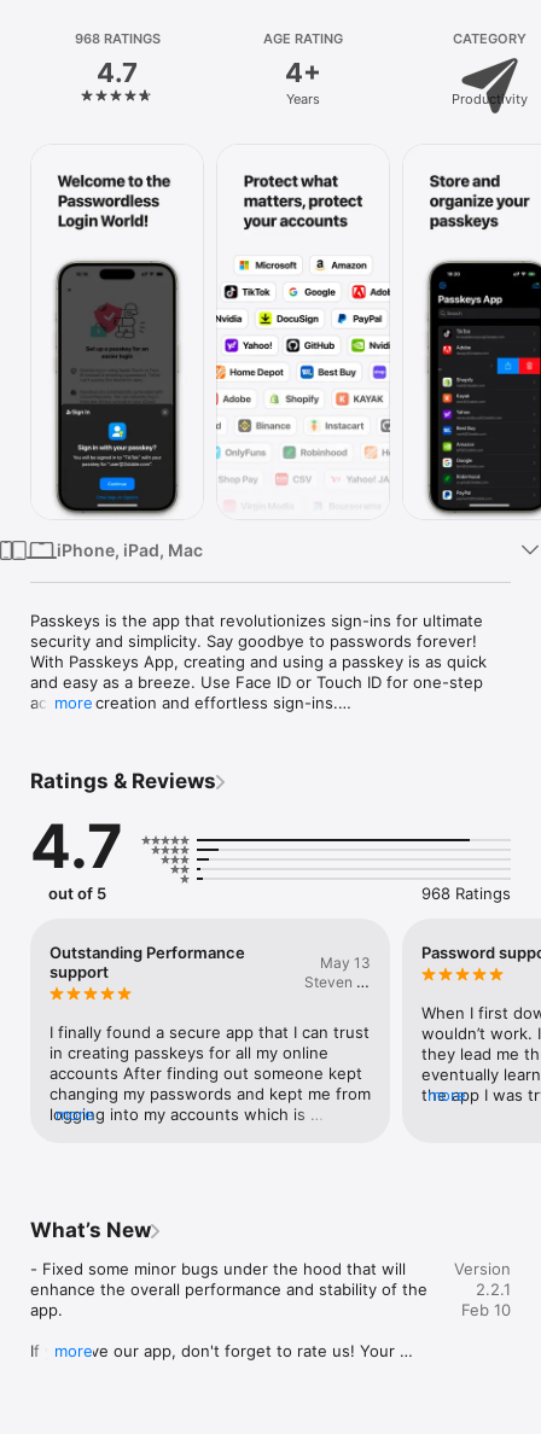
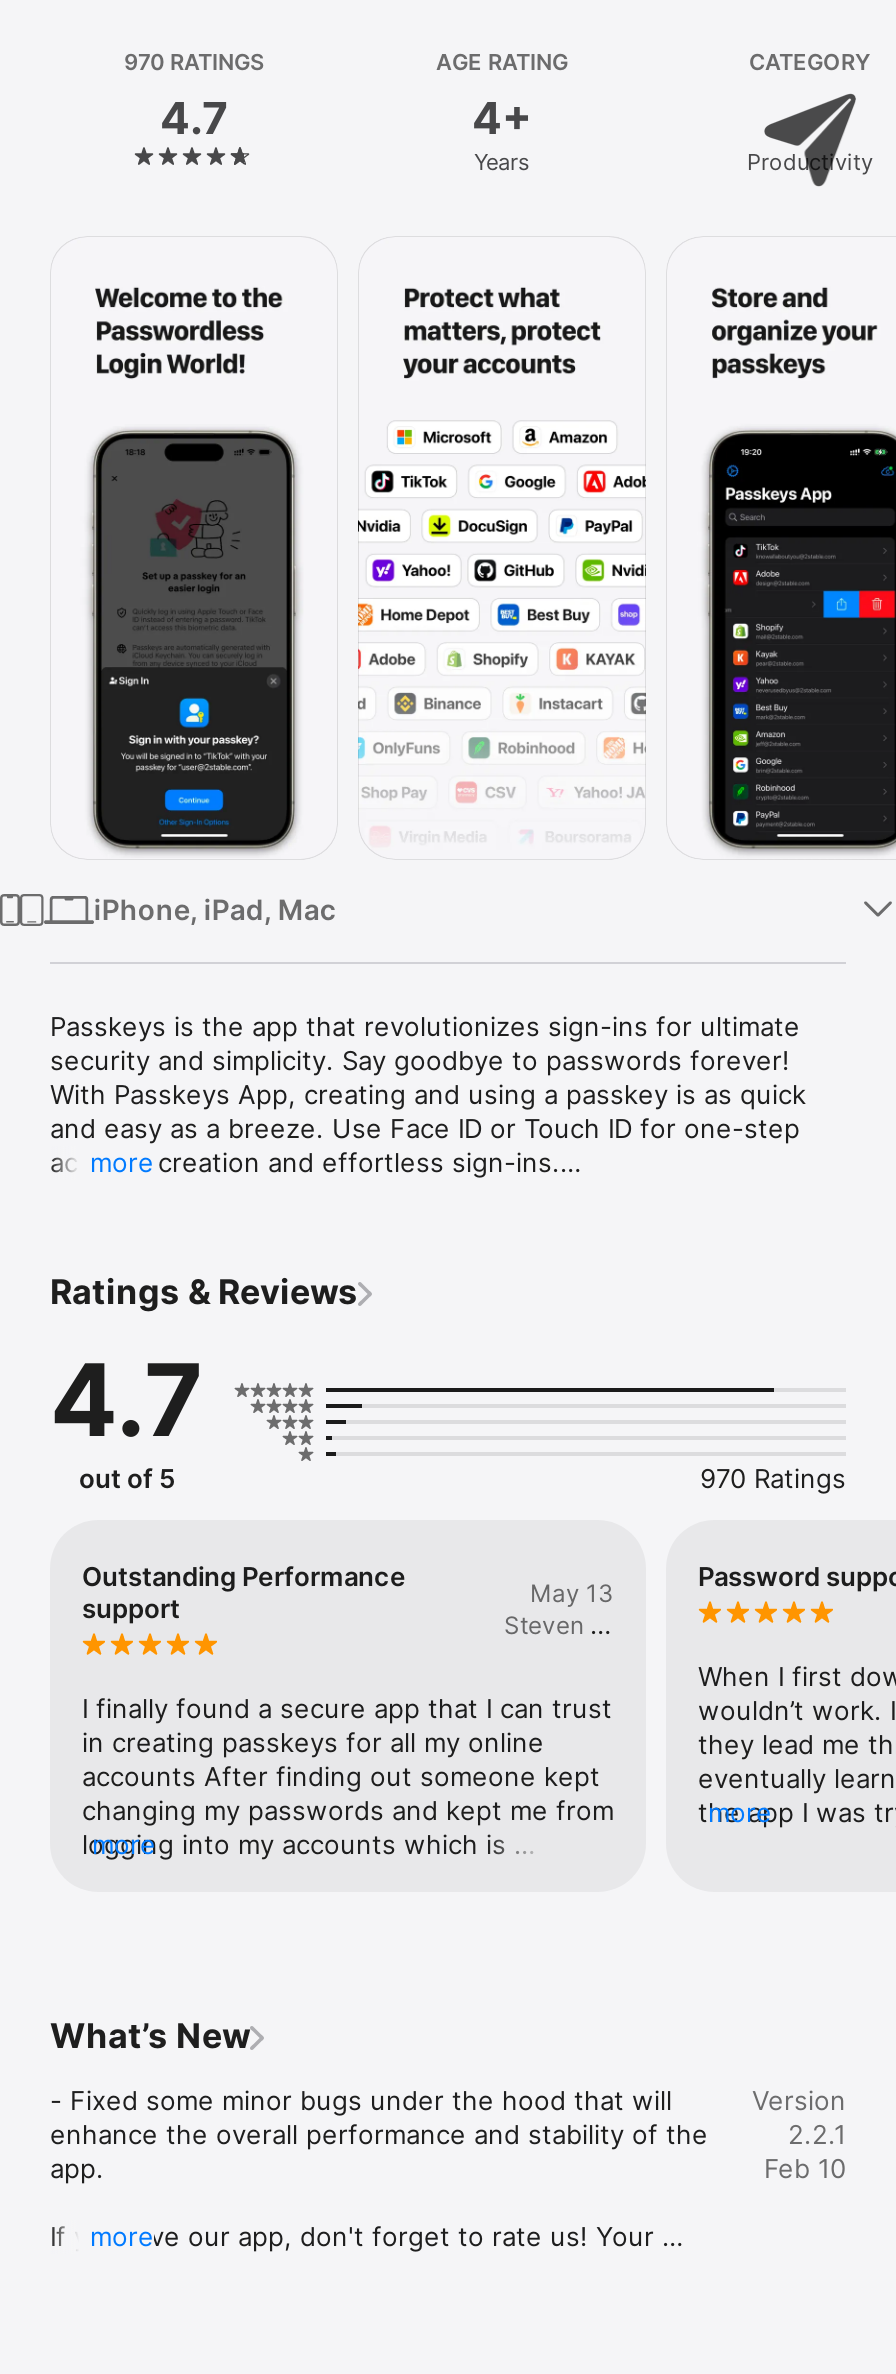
[74,30,160,47] 968 RATINGS -> [124,48,264,76] 970 RATINGS
[421,884,511,903] 968 Ratings -> [700,1462,846,1494] 970 Ratings

